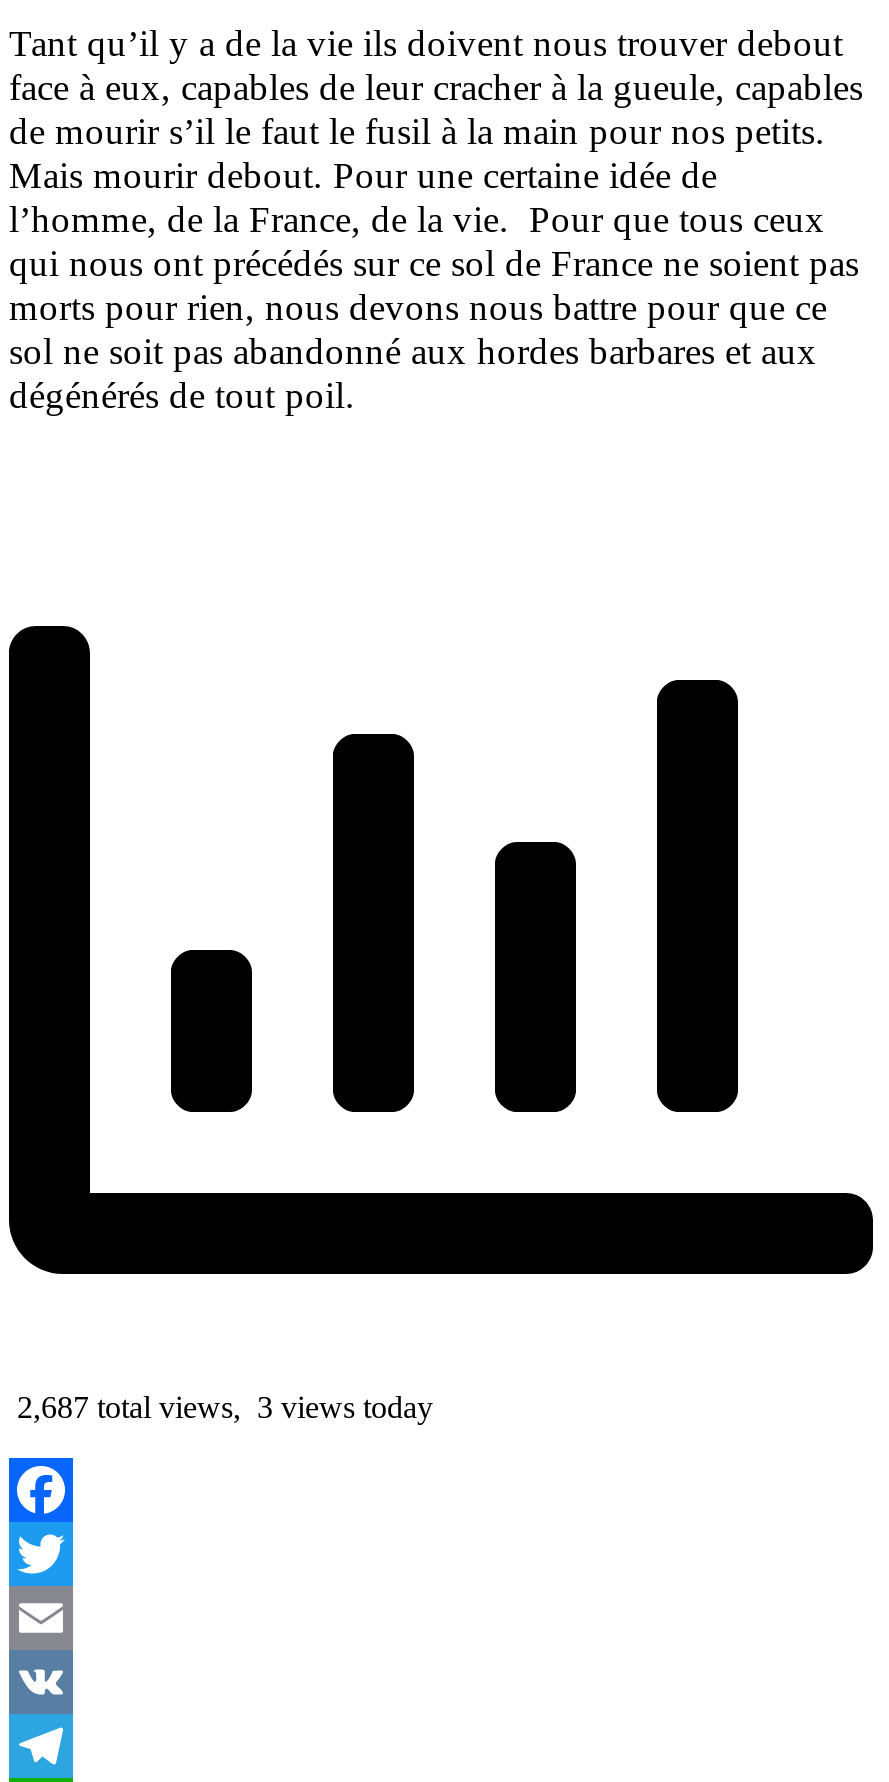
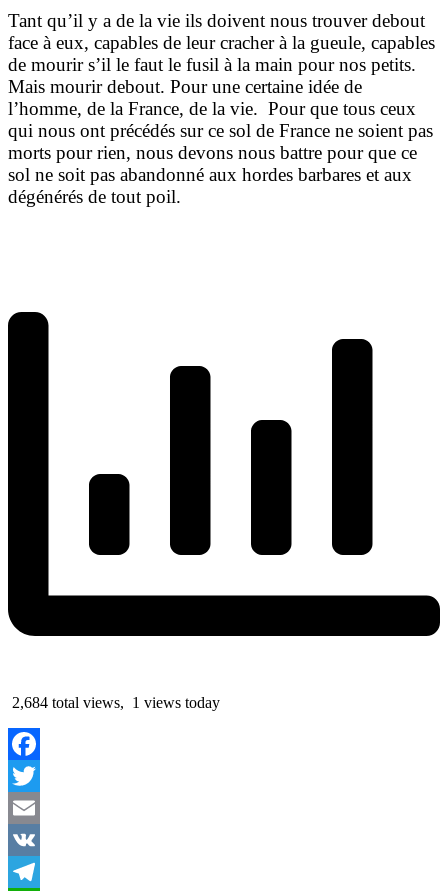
[9,1390,433,1424] 2,687 total views, 3 views today -> [8,694,220,711] 2,684 total views, 1 views today

